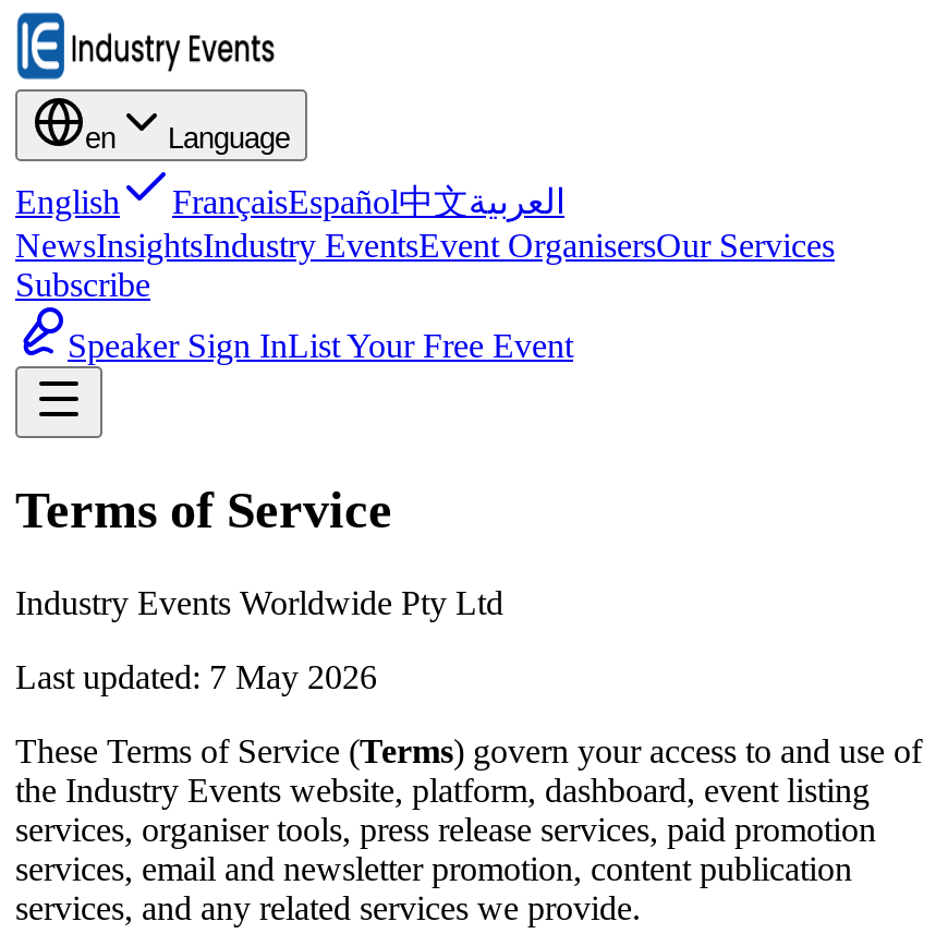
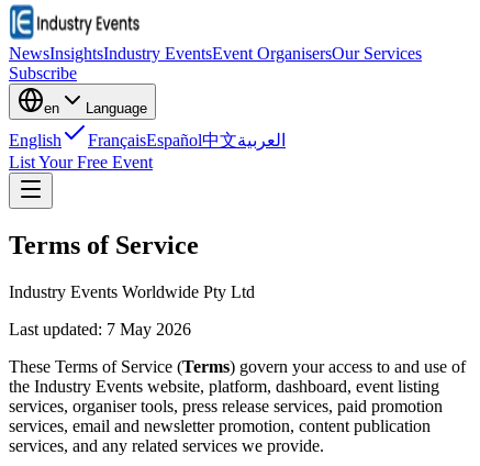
moved [15,122,290,220] -> [9,100,147,149]: en | Language | English
moved [15,227,835,303] -> [9,44,422,82]: NewsInsightsIndustry EventsEvent OrganisersOur Services | Subscribe
[68,327,573,364] Speaker Sign InList Your Free Event -> [9,153,153,171] List Your Free Event

